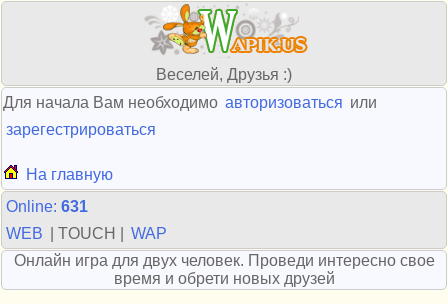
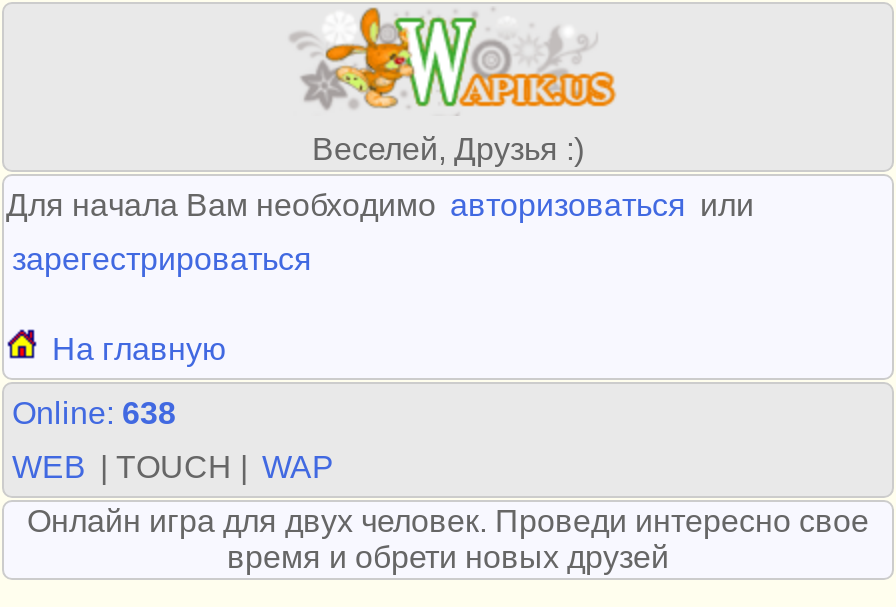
[6,198,88,215] Online: 631 -> [12,396,176,430] Online: 638

